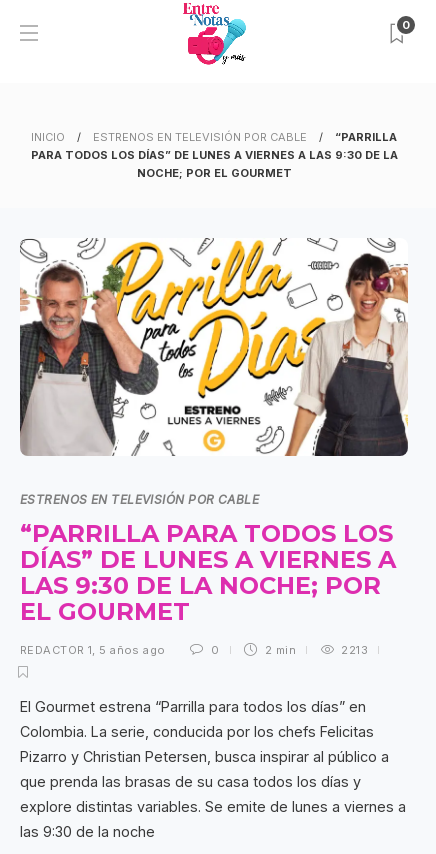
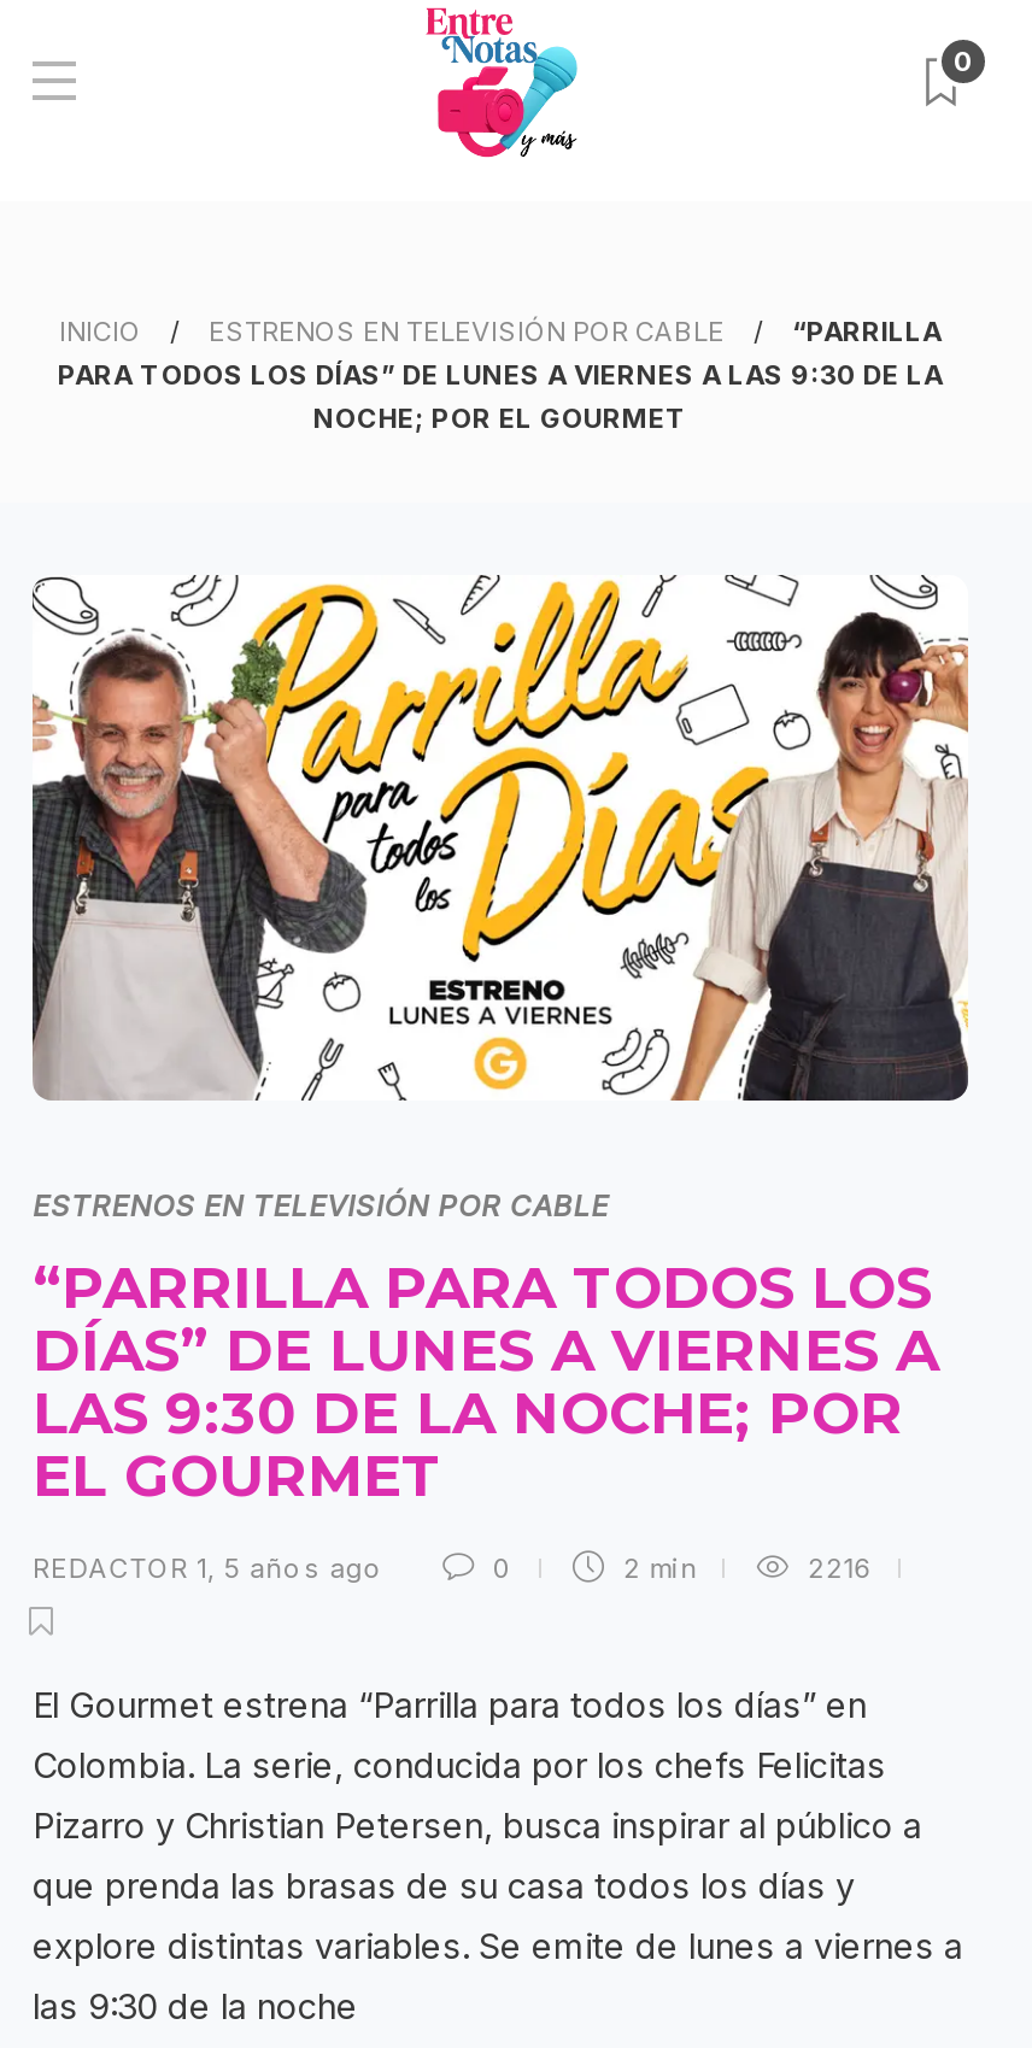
[338,643,368,657] 2213 -> [799,1552,875,1586] 2216

